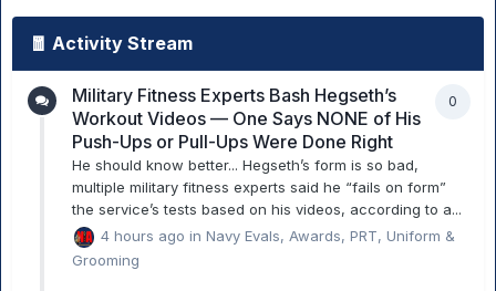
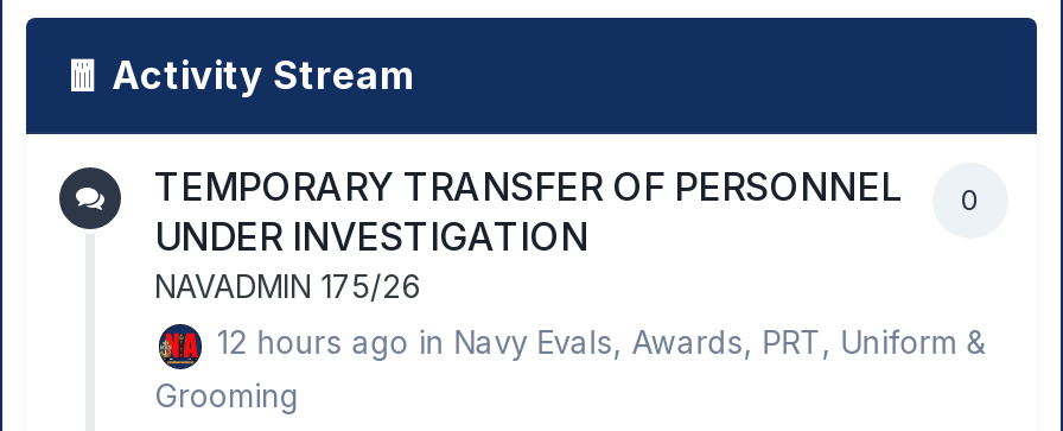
[72,85,462,219] Military Fitness Experts Bash Hegseth’s | Workout Videos — One Says NONE of His | Push-Ups or Pull-Ups Were Done Right | He should know better... Hegseth’s form is so bad, | multiple military fitness experts said he “fails on form” | the service’s tests based on his videos, according to a... -> [154,164,902,306] TEMPORARY TRANSFER OF PERSONNEL | UNDER INVESTIGATION | NAVADMIN 175/26
[101,227,455,245] 4 hours ago in Navy Evals, Awards, PRT, Uniform & -> [216,324,988,362] 12 hours ago in Navy Evals, Awards, PRT, Uniform &

